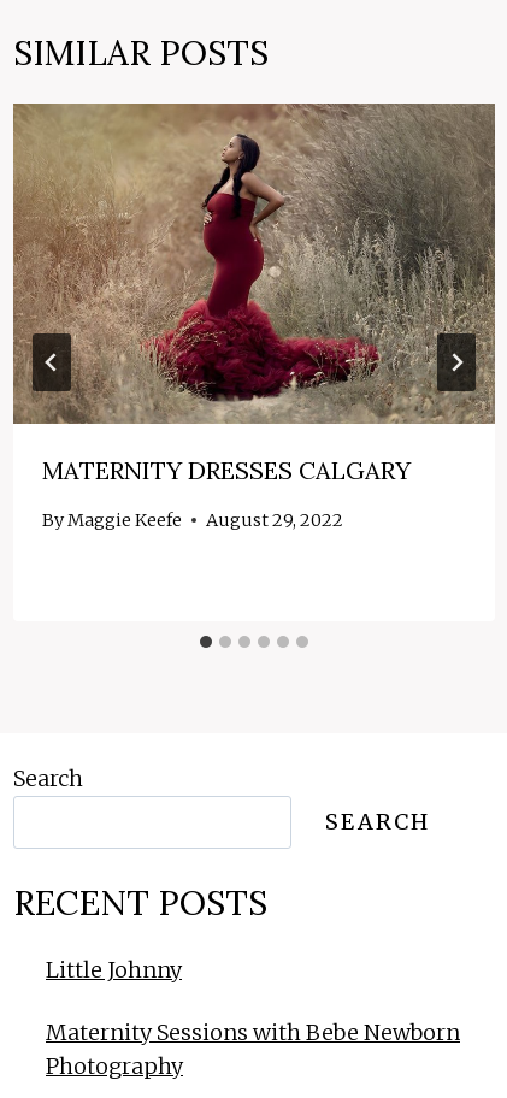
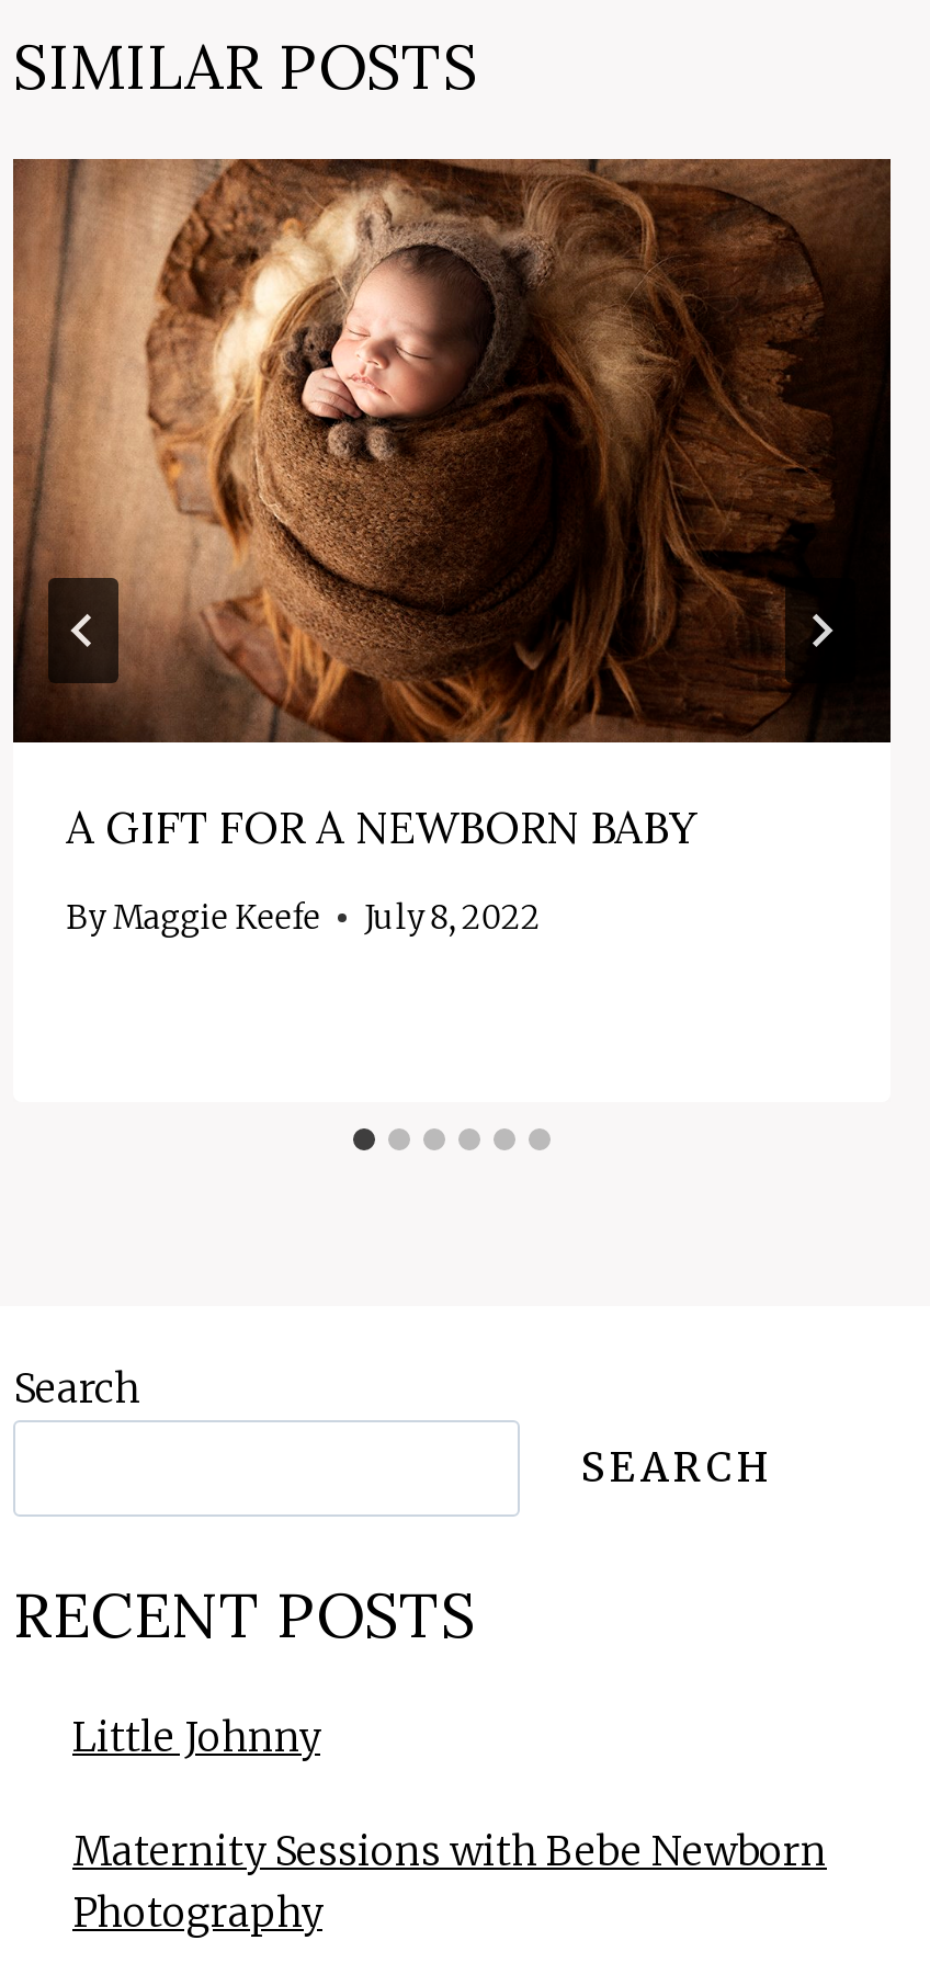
[12,102,496,486] [image] | MATERNITY DRESSES CALGARY -> [11,157,893,855] [image] | A GIFT FOR A NEWBORN BABY
[42,509,343,531] By Maggie Keefe August 29, 2022 -> [66,898,540,937] By Maggie Keefe July 8, 2022

